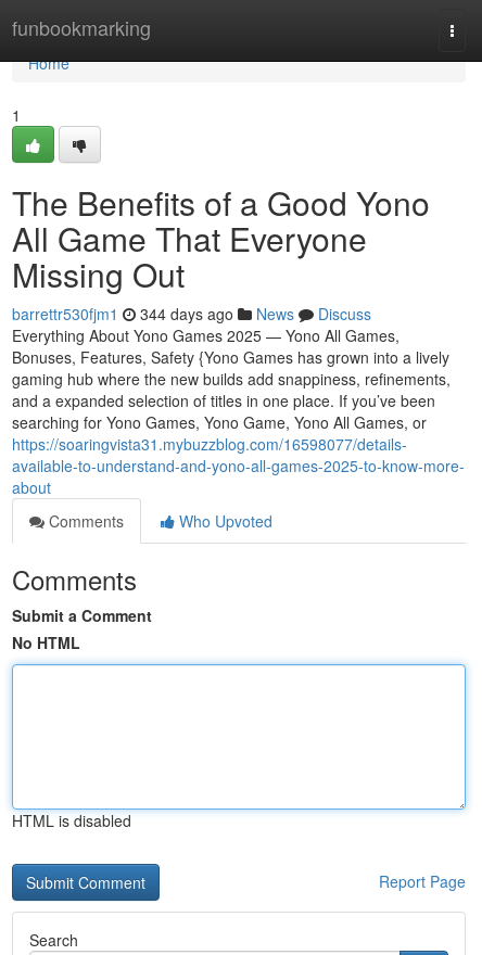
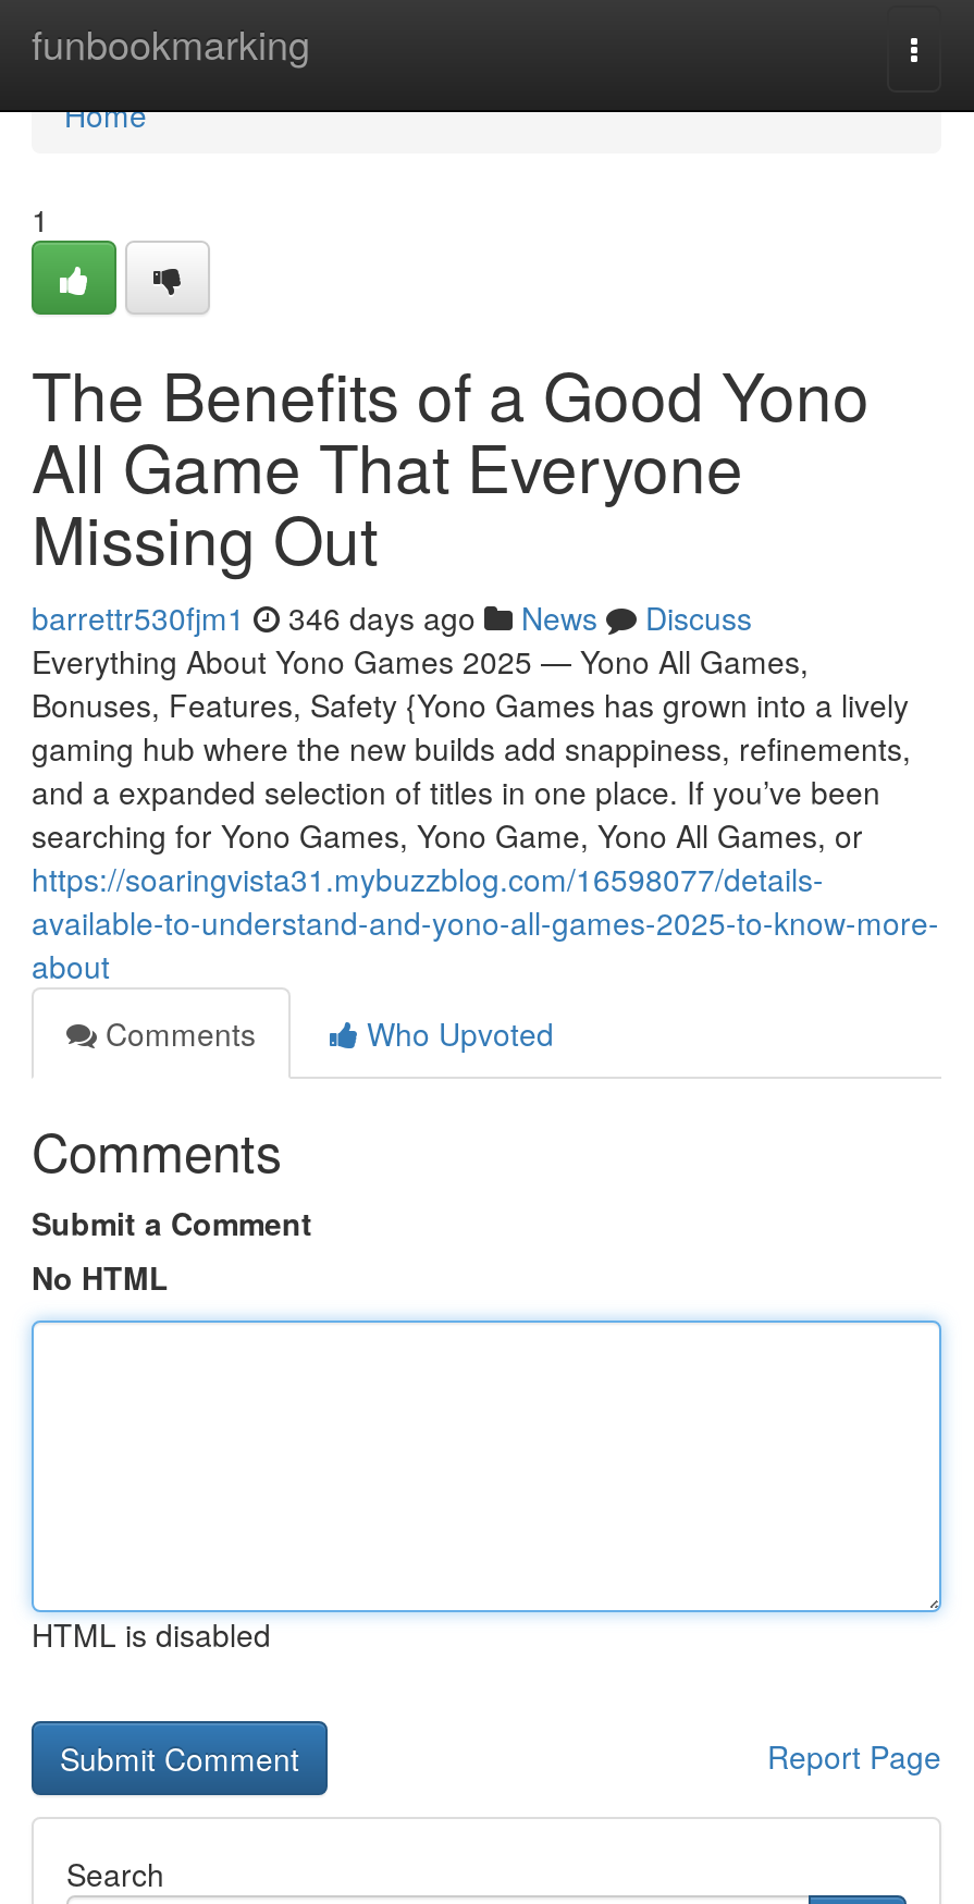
[12,303,371,324] barrettr530fjm1 344 days ago News Discuss -> [32,595,752,639] barrettr530fjm1 346 days ago News Discuss

